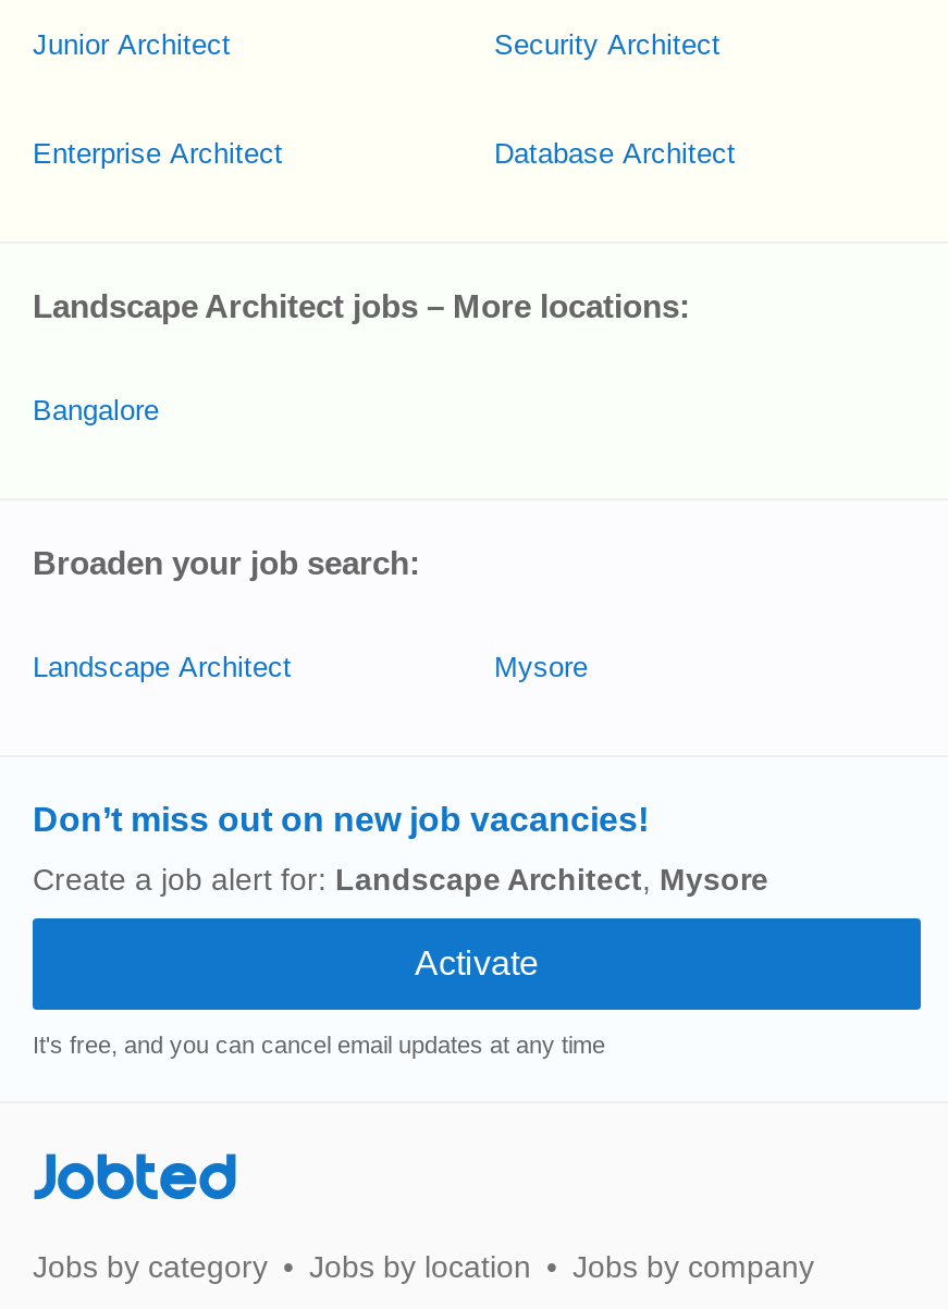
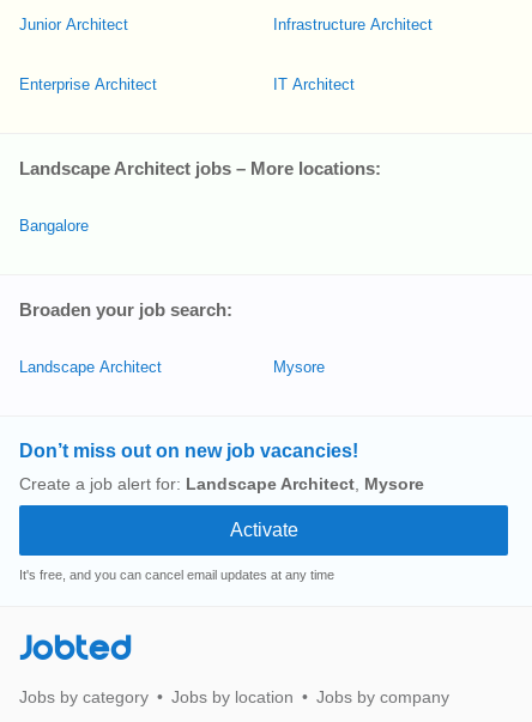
[494,28,721,61] Security Architect -> [273,16,433,34] Infrastructure Architect
[494,137,736,170] Database Architect -> [273,75,355,93] IT Architect

